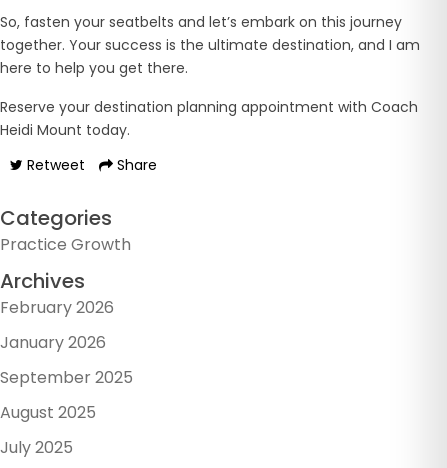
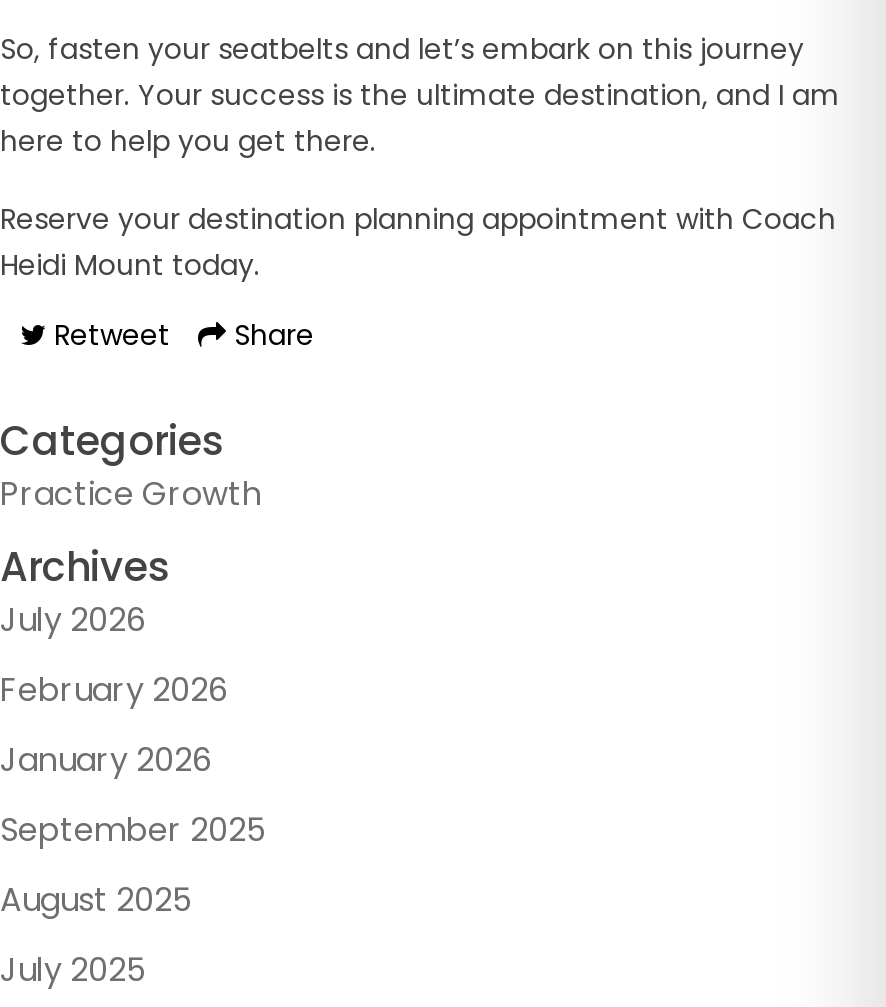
none -> [0,597,146,643] July 2026

